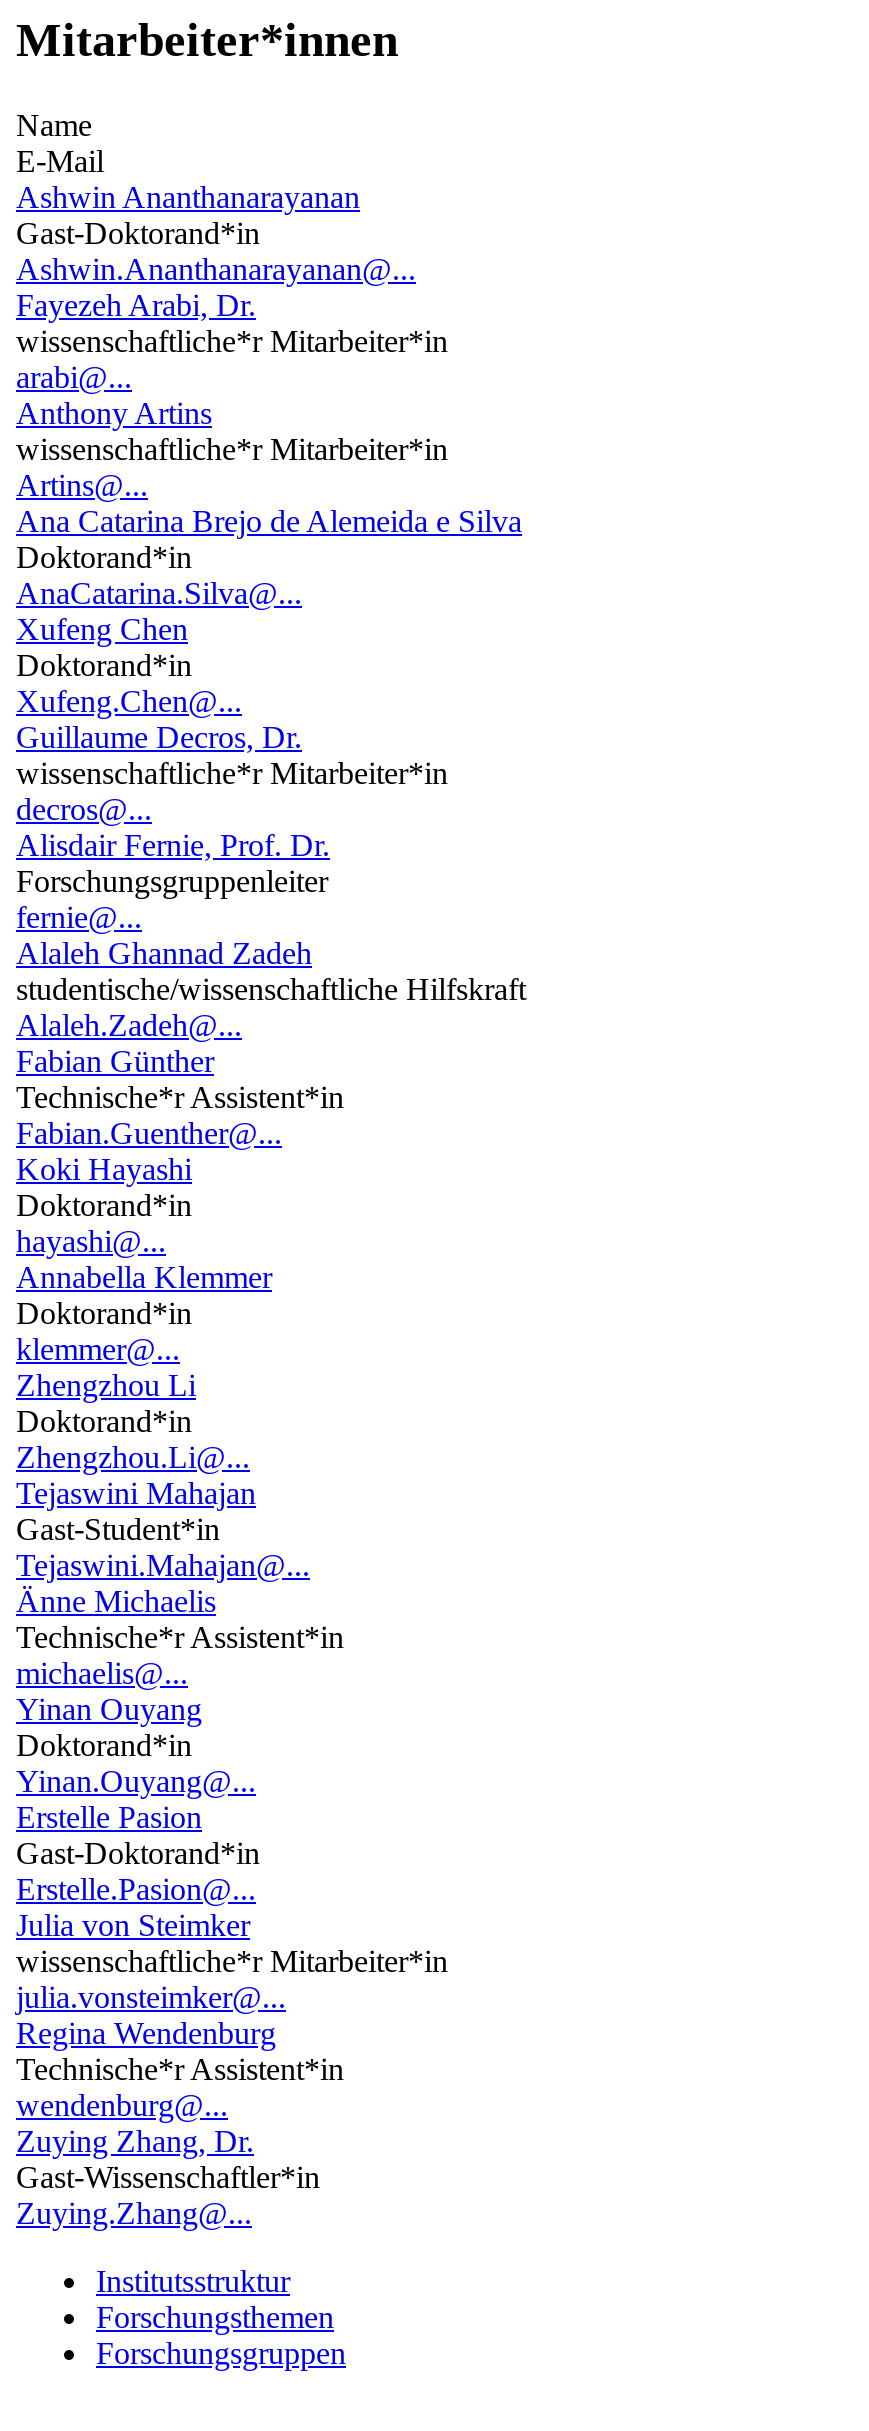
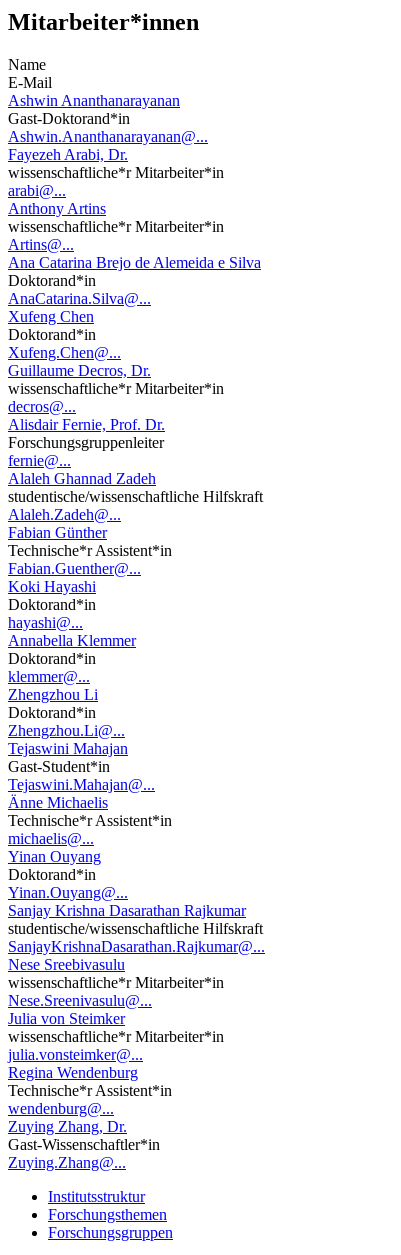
[16,1800,260,1906] Erstelle Pasion | Gast-Doktorand*in | Erstelle.Pasion@... -> [8,902,265,1009] Sanjay Krishna Dasarathan Rajkumar | studentische/wissenschaftliche Hilfskraft | SanjayKrishnaDasarathan.Rajkumar@... | Nese Sreebivasulu | wissenschaftliche*r Mitarbeiter*in | Nese.Sreenivasulu@...

